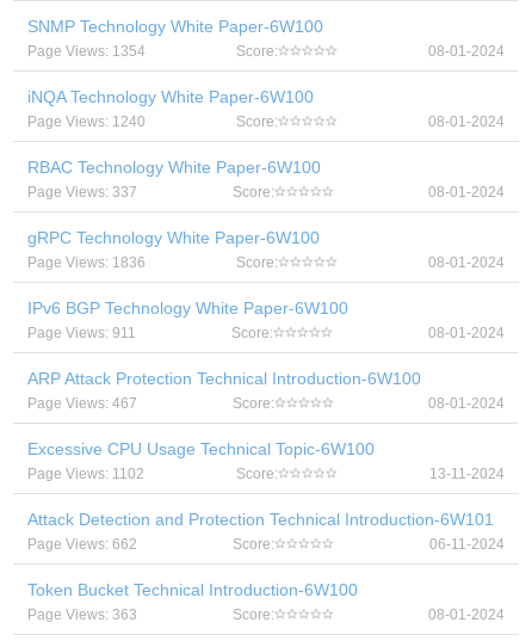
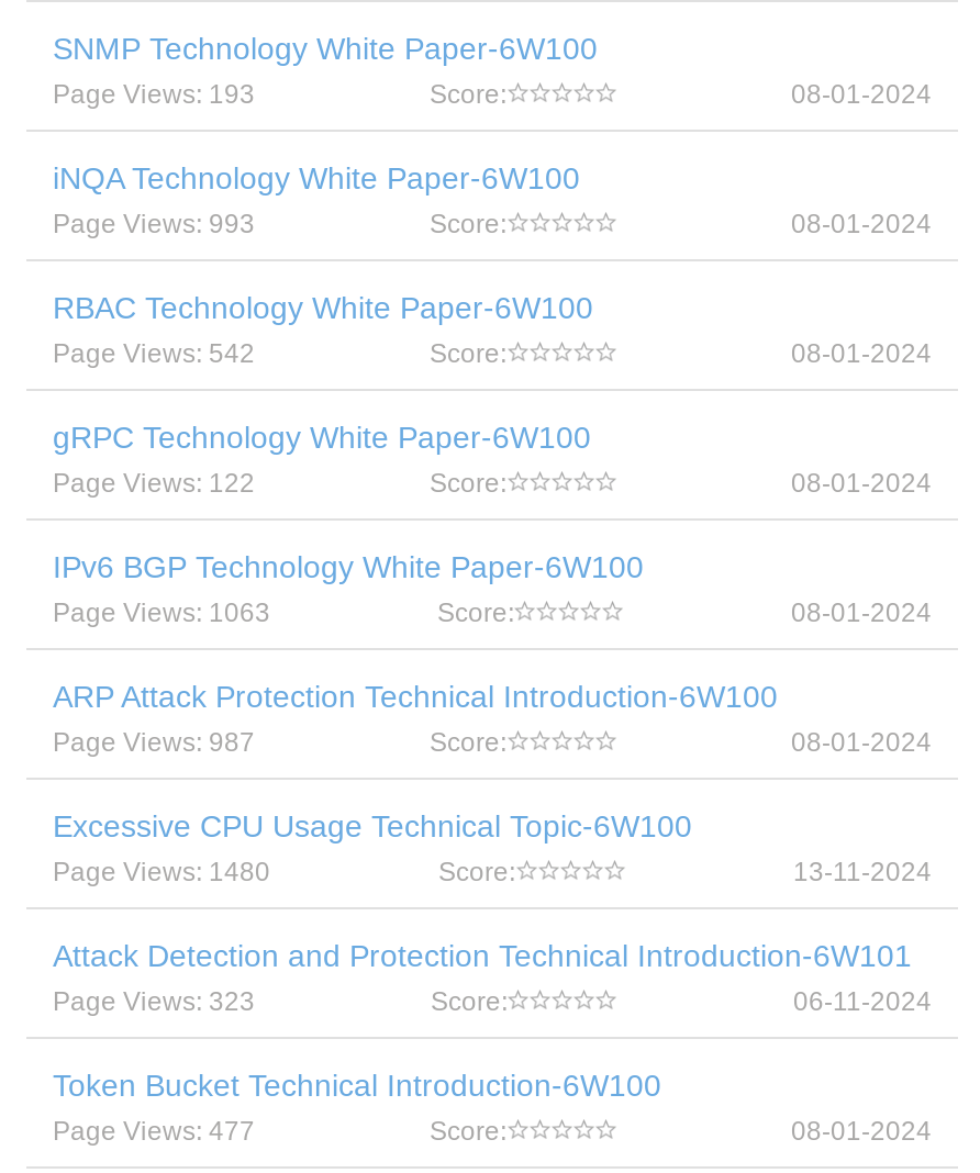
[27,43,146,60] Page Views: 1354 -> [53,79,255,110] Page Views: 193
[27,113,146,130] Page Views: 1240 -> [53,209,255,239] Page Views: 993
[27,184,137,201] Page Views: 337 -> [53,338,255,369] Page Views: 542
[27,254,146,271] Page Views: 1836 -> [53,468,255,499] Page Views: 122
[27,325,136,341] Page Views: 911 -> [53,597,270,628] Page Views: 1063
[27,395,137,412] Page Views: 467 -> [53,727,255,758] Page Views: 987
[27,466,144,482] Page Views: 1102 -> [53,857,270,887] Page Views: 1480
[27,536,137,553] Page Views: 662 -> [53,986,255,1017] Page Views: 323
[27,606,137,623] Page Views: 363 -> [53,1116,255,1147] Page Views: 477

